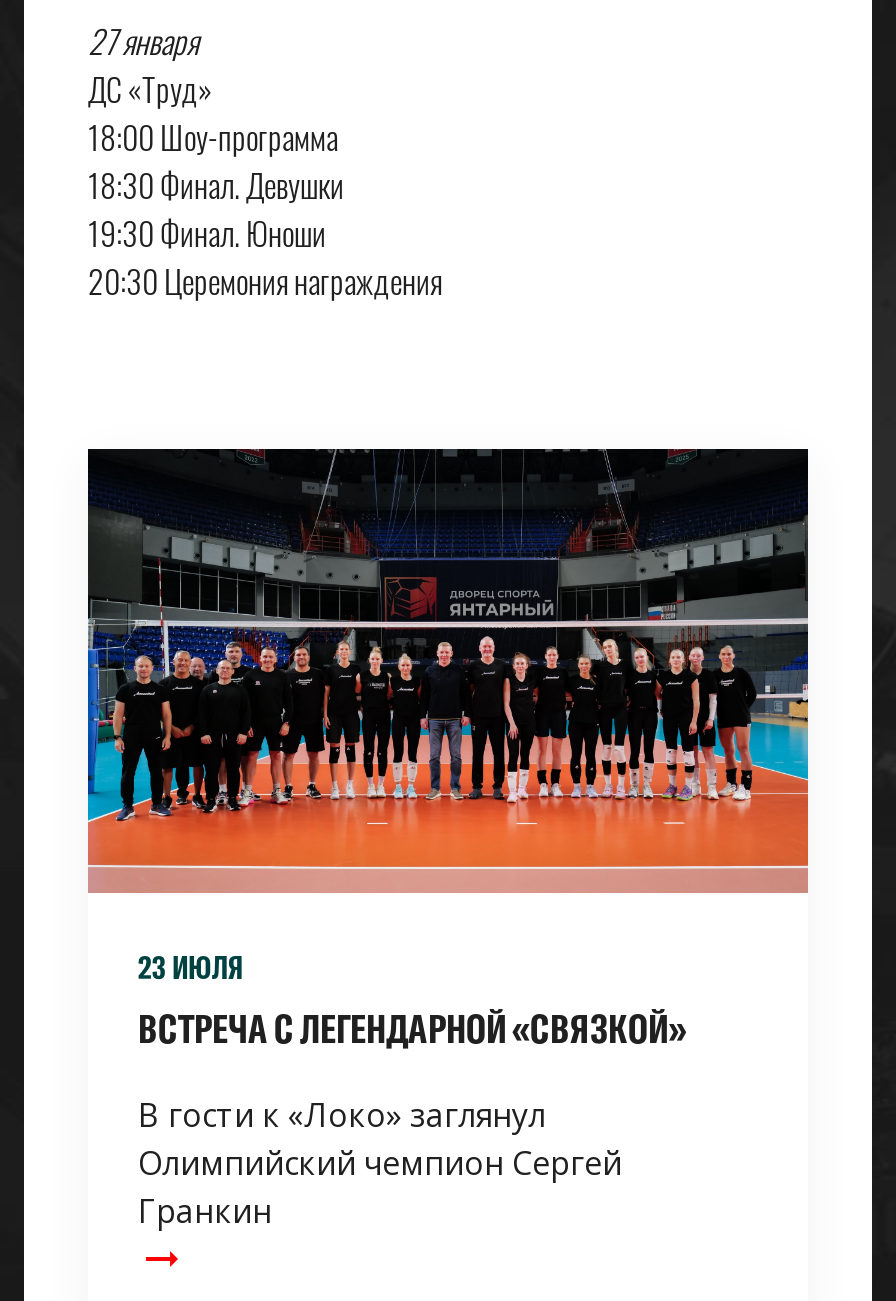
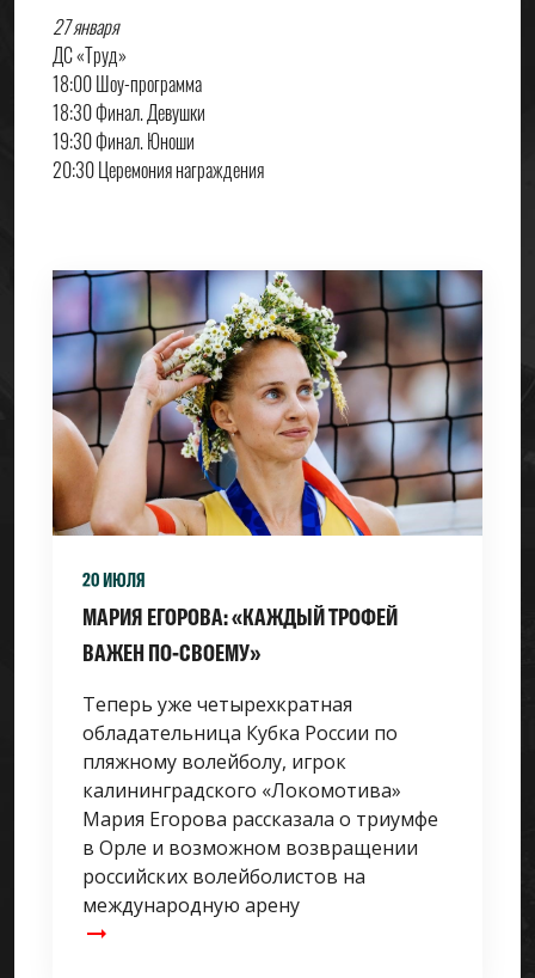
[86,447,810,1053] [image] | 23 ИЮЛЯ | ВСТРЕЧА С ЛЕГЕНДАРНОЙ «СВЯЗКОЙ» -> [51,269,484,667] [image] | 20 ИЮЛЯ | МАРИЯ ЕГОРОВА: «КАЖДЫЙ ТРОФЕЙ | ВАЖЕН ПО-СВОЕМУ»
[138,1093,622,1233] В гости к «Локо» заглянул | Олимпийский чемпион Сергей | Гранкин -> [82,691,438,918] Теперь уже четырехкратная | обладательница Кубка России по | пляжному волейболу, игрок | калининградского «Локомотива» | Мария Егорова рассказала о триумфе | в Орле и возможном возвращении | российских волейболистов на | международную арену

